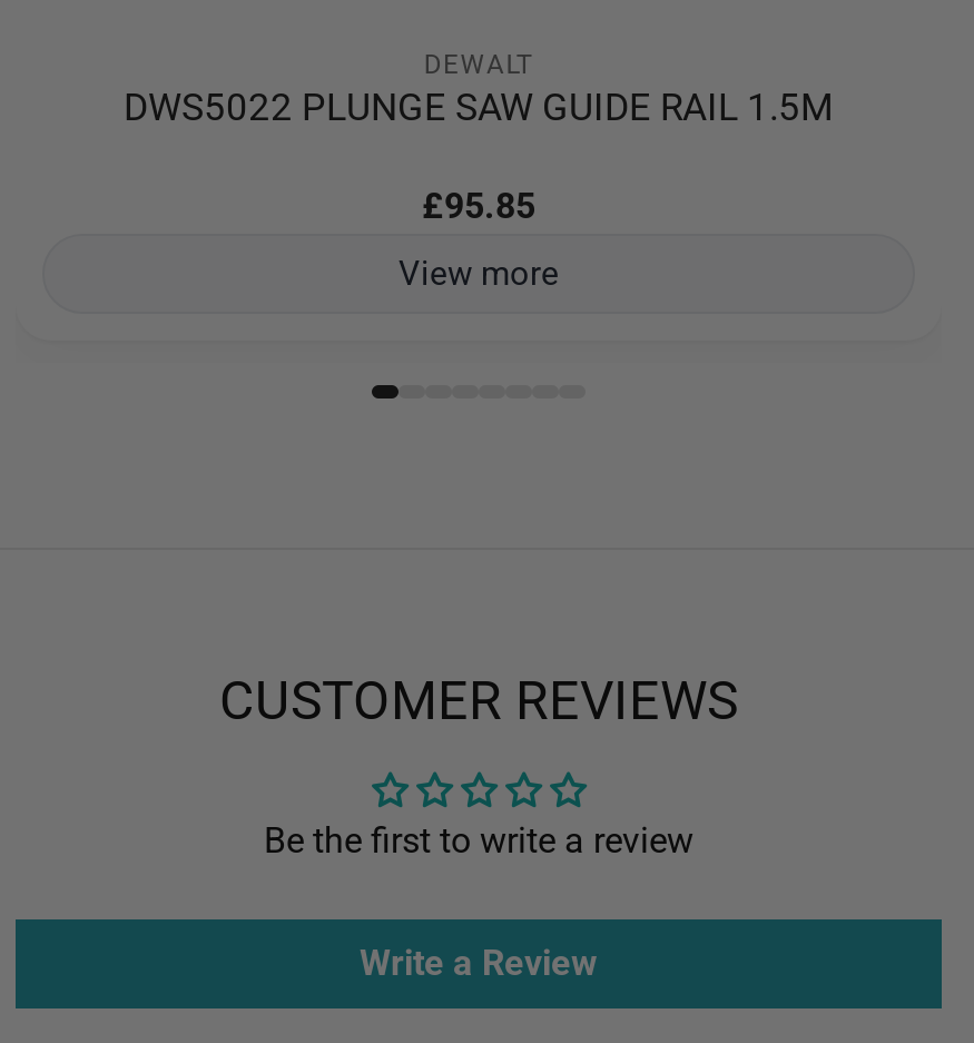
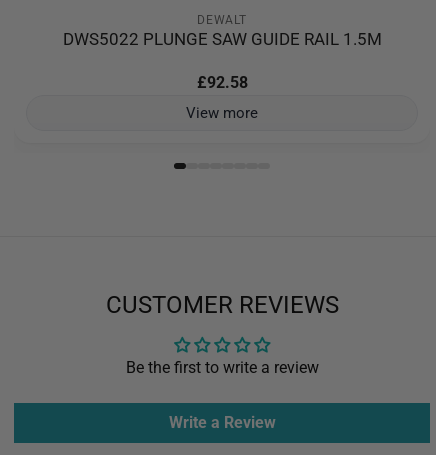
[422,185,535,227] £95.85 -> [196,73,247,92] £92.58

